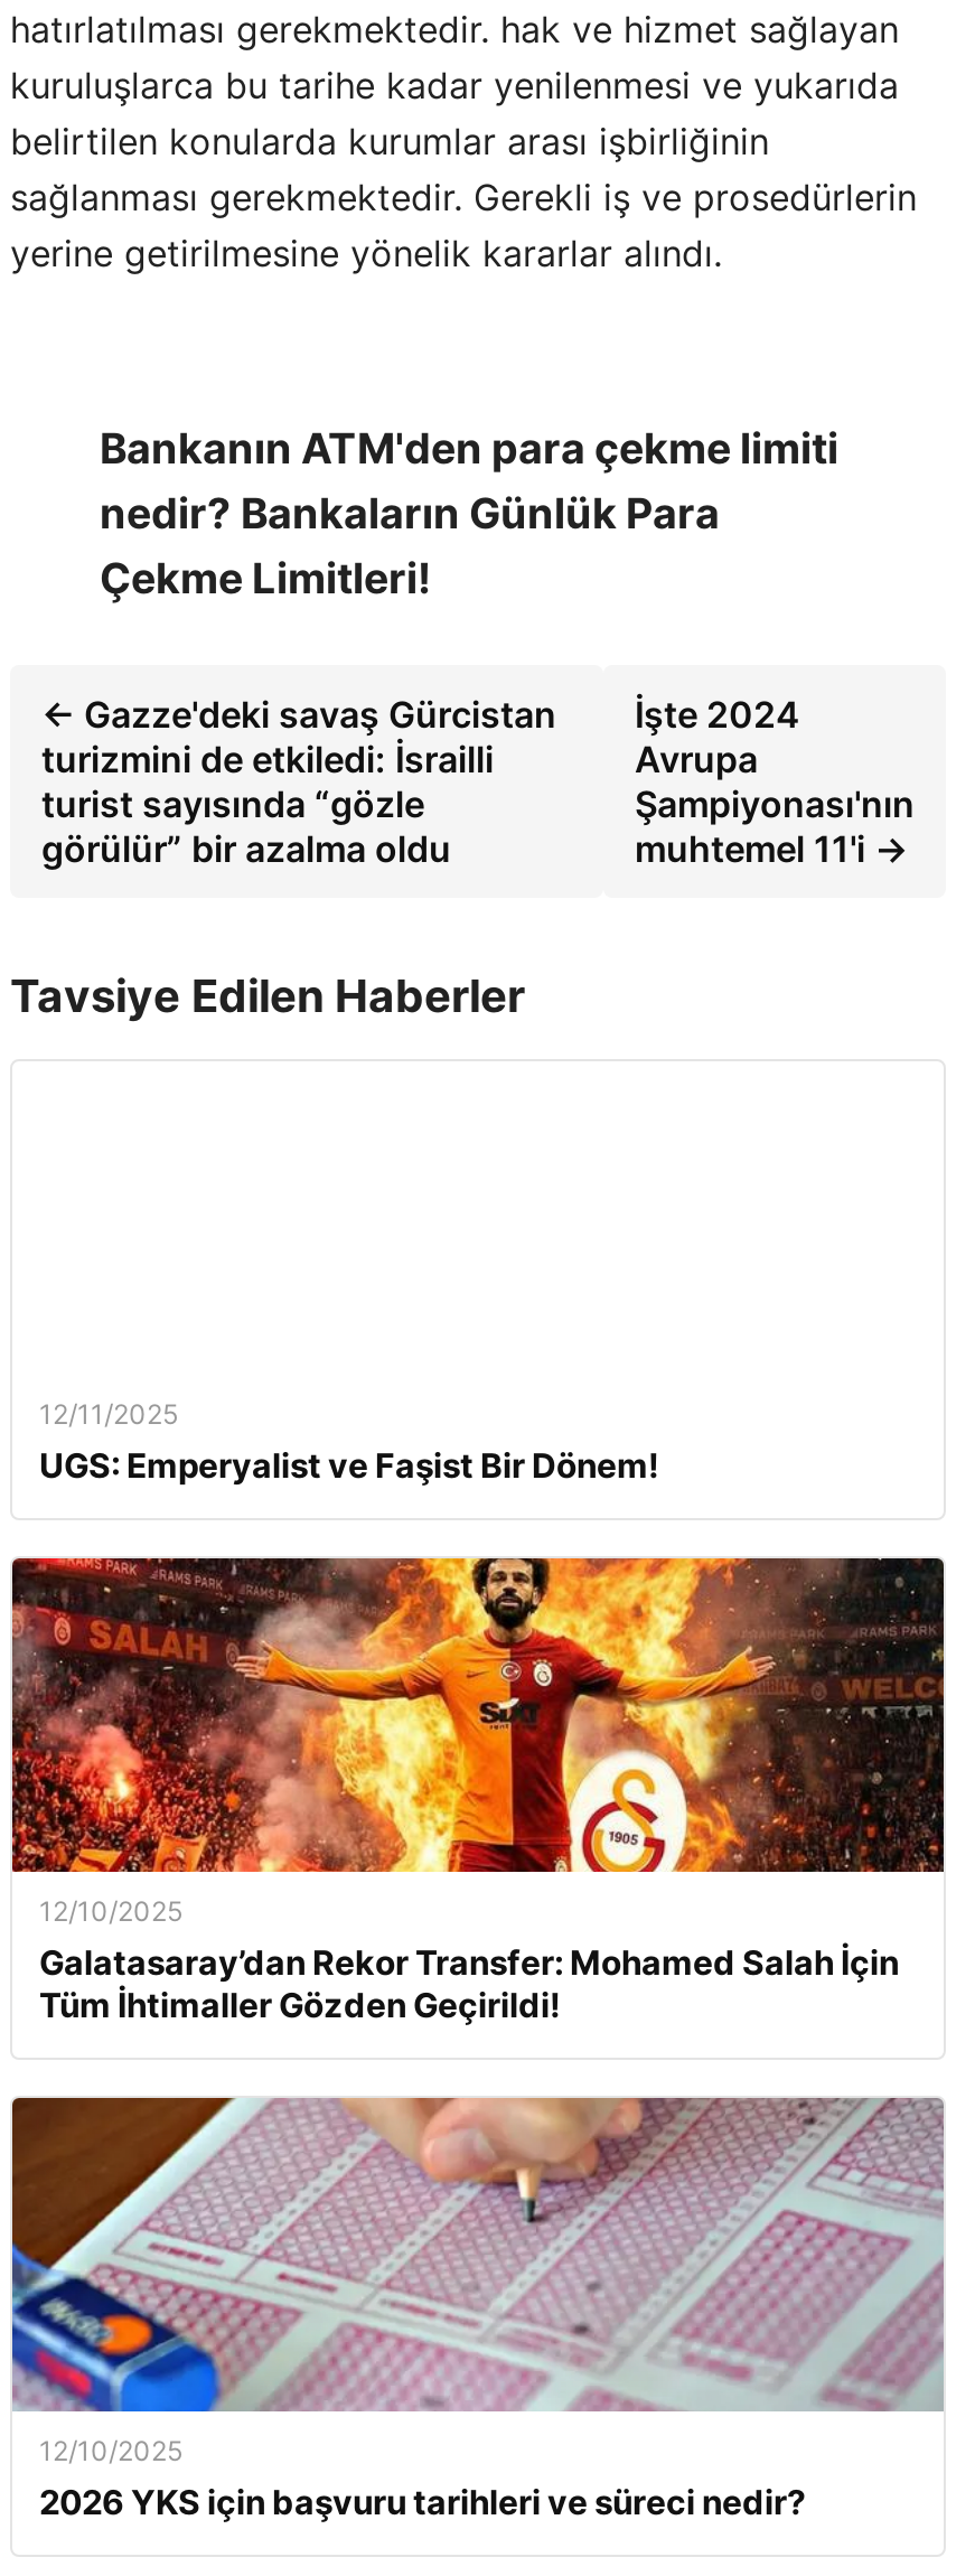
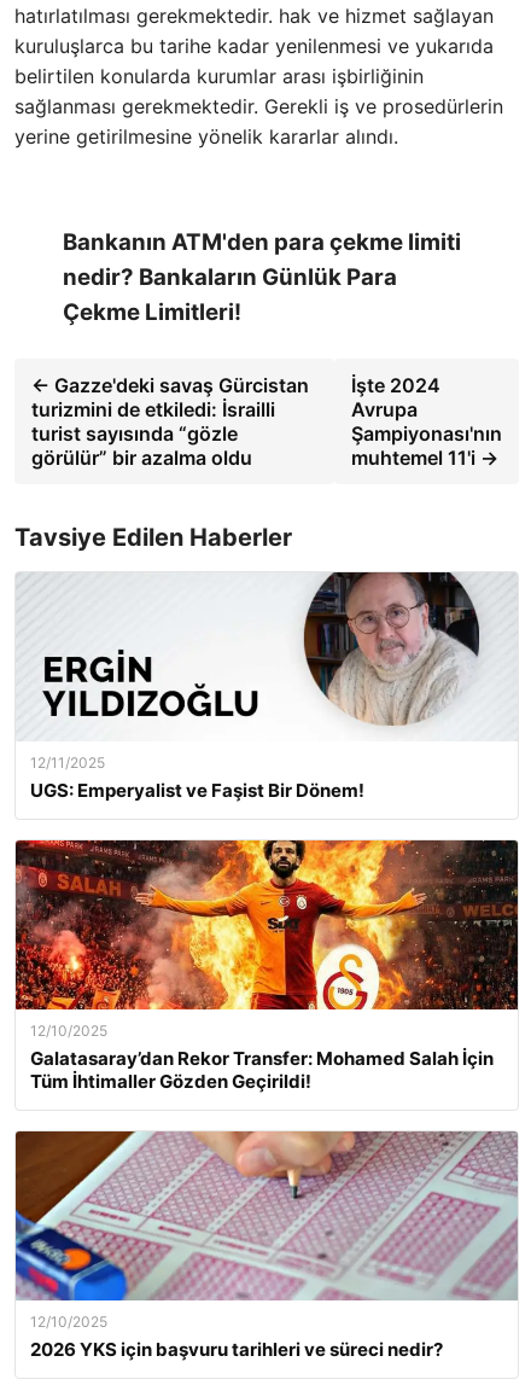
none -> [17,574,259,718] [image]
none -> [299,571,517,728] [image]

